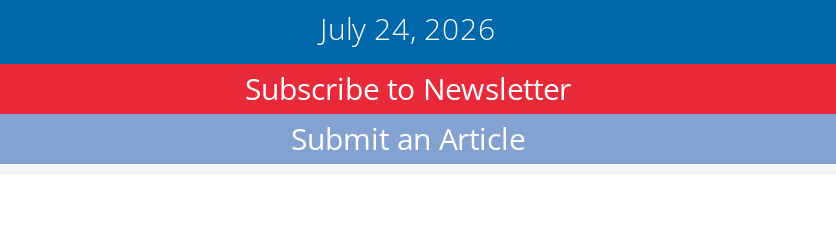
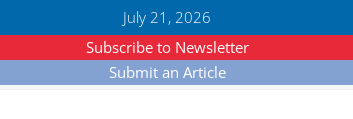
[320,8,496,48] July 24, 2026 -> [123,7,211,27] July 21, 2026

